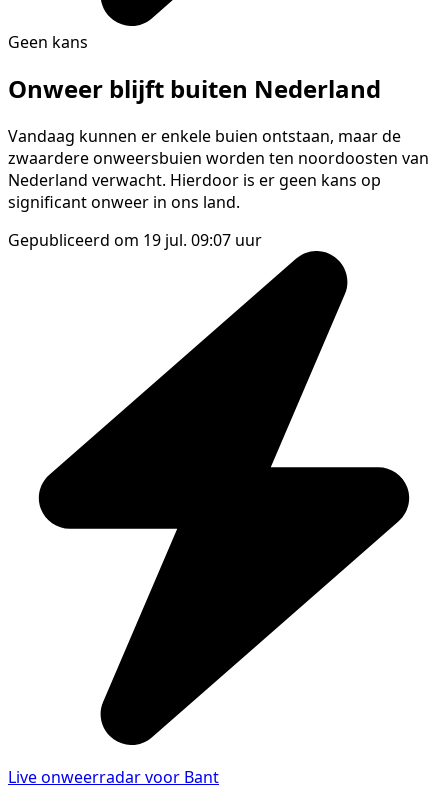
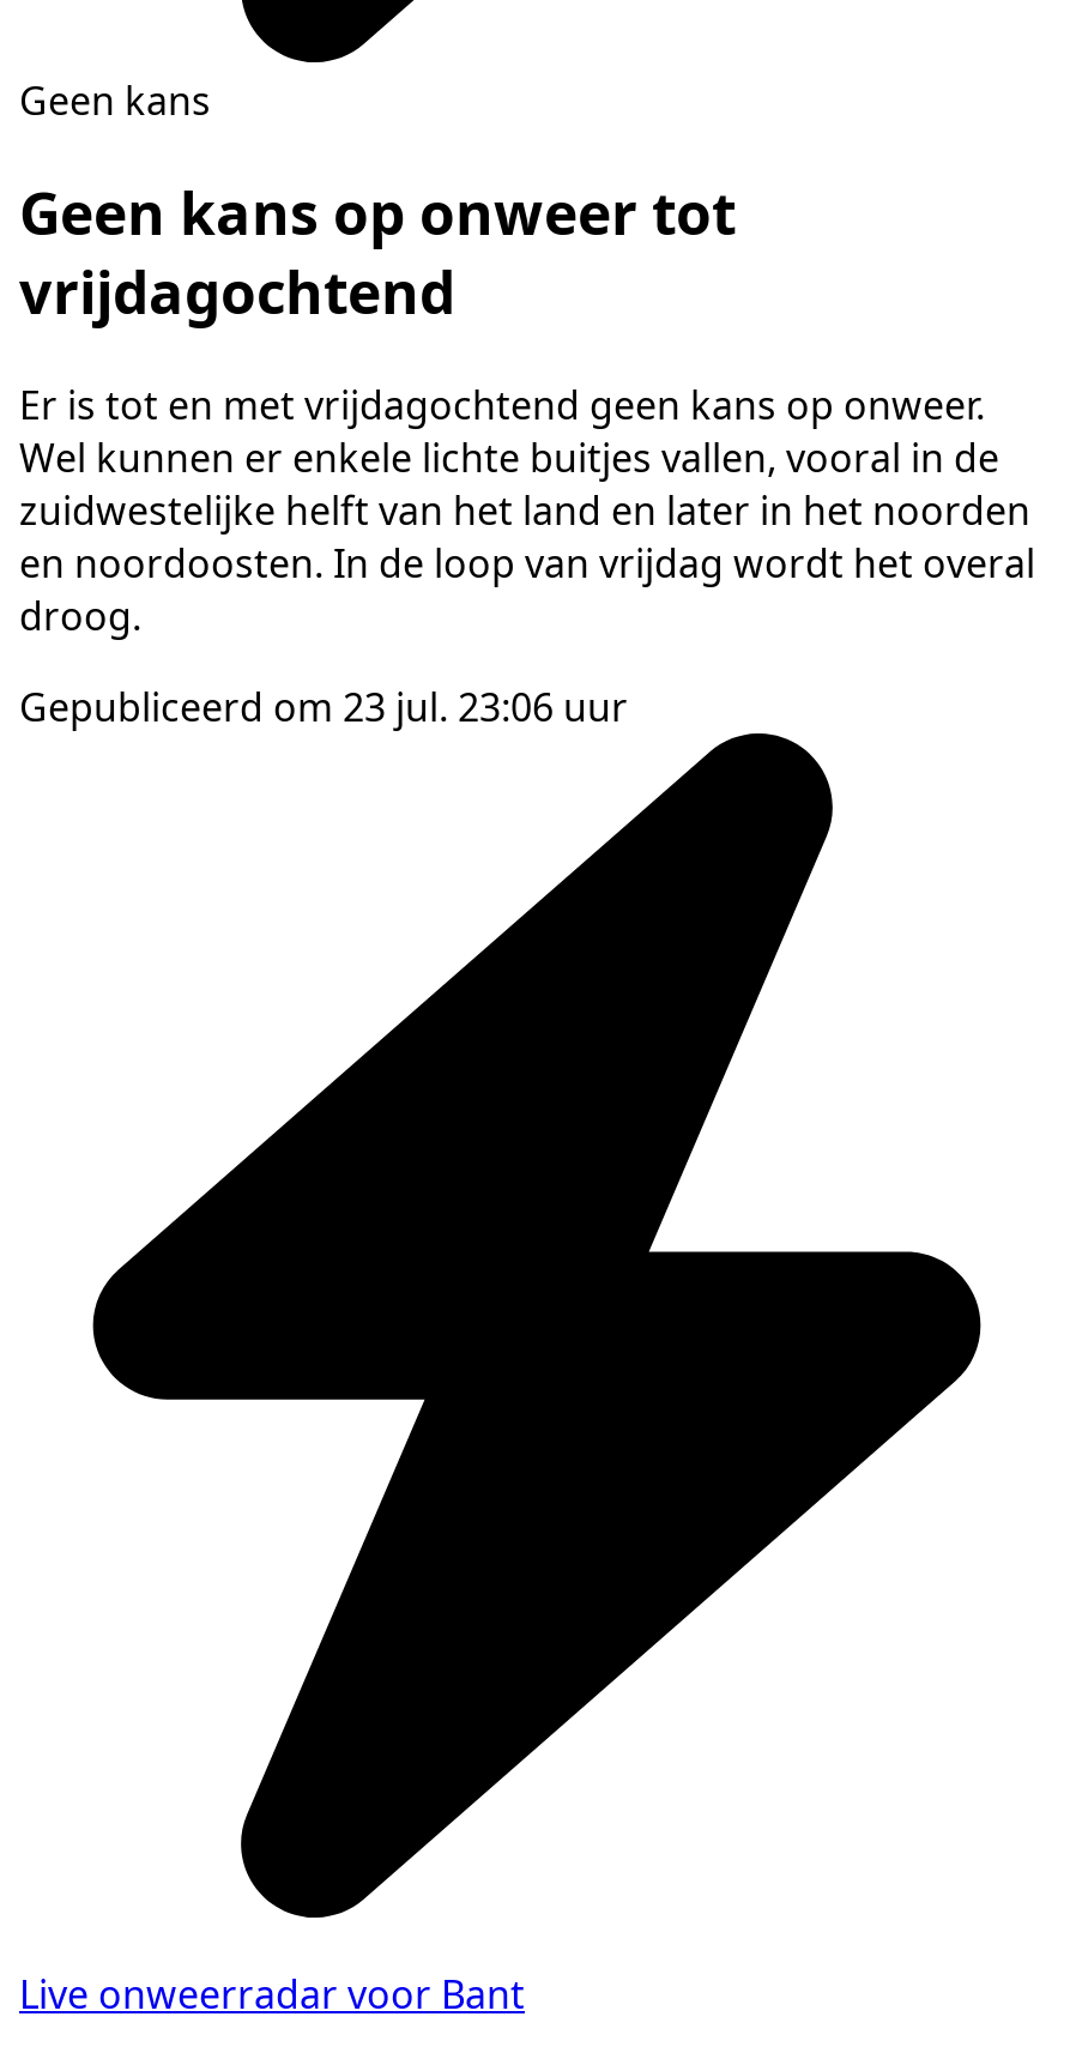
[8,72,381,105] Onweer blijft buiten Nederland -> [19,174,736,332] Geen kans op onweer tot | vrijdagochtend
[8,125,429,213] Vandaag kunnen er enkele buien ontstaan, maar de | zwaardere onweersbuien worden ten noordoosten van | Nederland verwacht. Hierdoor is er geen kans op | significant onweer in ons land. -> [19,379,1035,643] Er is tot en met vrijdagochtend geen kans op onweer. | Wel kunnen er enkele lichte buitjes vallen, vooral in de | zuidwestelijke helft van het land en later in het noorden | en noordoosten. In de loop van vrijdag wordt het overal | droog.
[8,229,262,251] Gepubliceerd om 19 jul. 09:07 uur -> [19,681,628,734] Gepubliceerd om 23 jul. 23:06 uur

